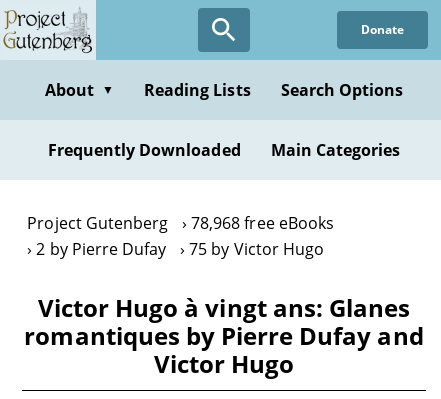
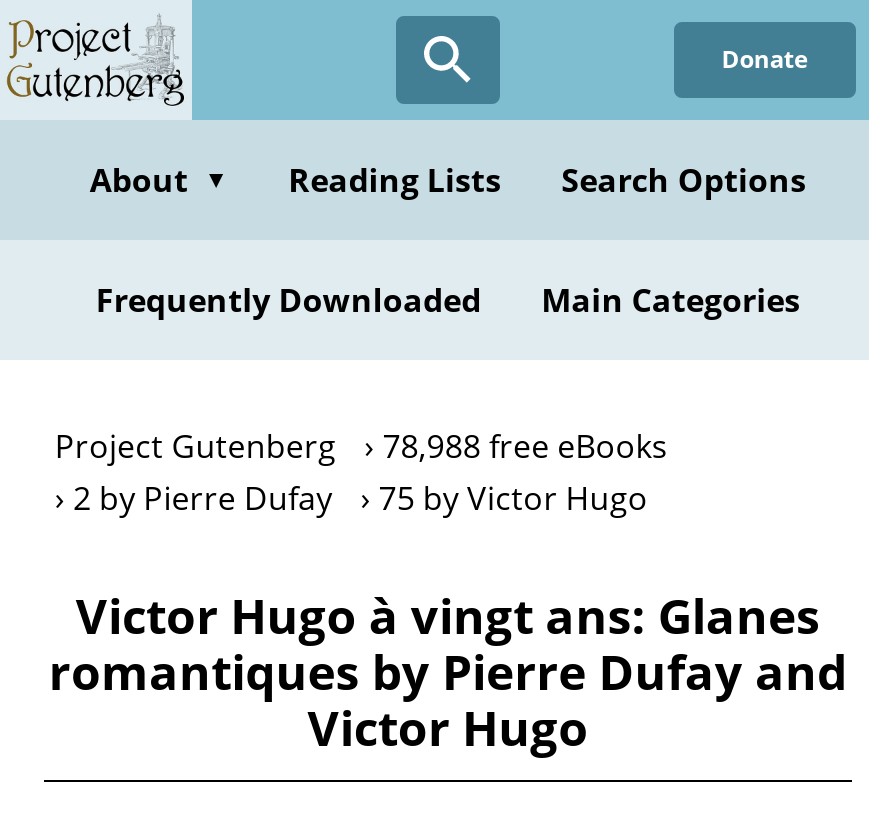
[27,212,334,234] Project Gutenberg 78,968 free eBooks -> [55,424,668,468] Project Gutenberg 78,988 free eBooks

